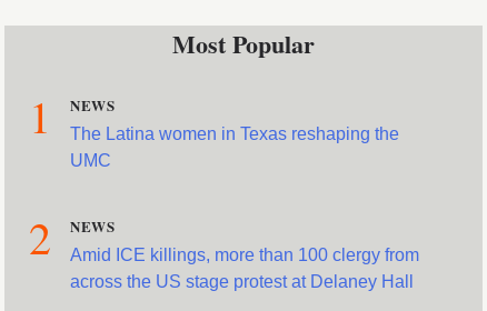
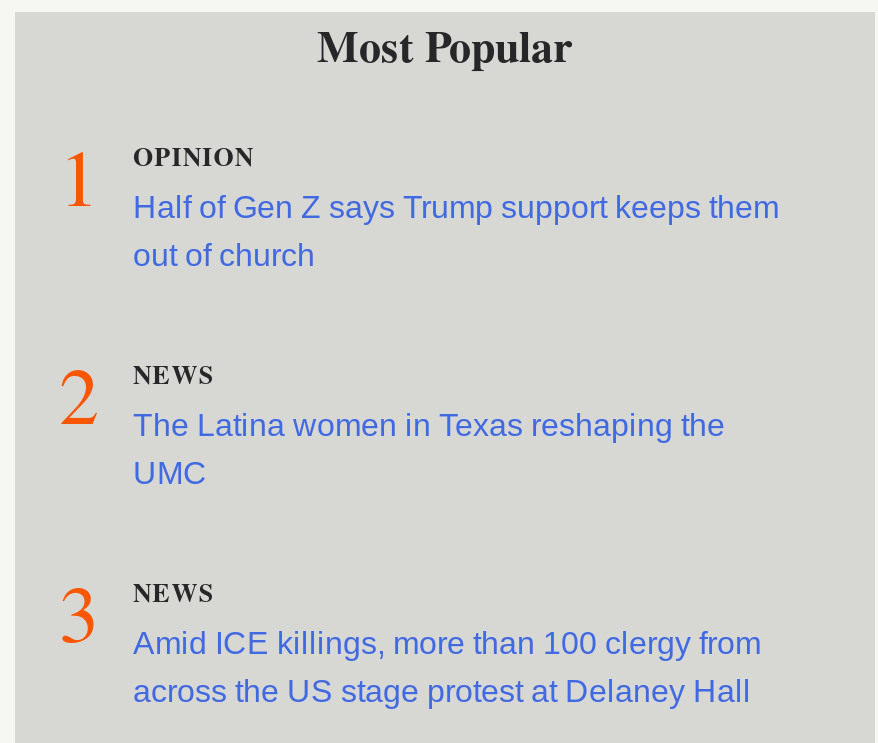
none -> [59,136,779,446] OPINION | Half of Gen Z says Trump support keeps them | out of church | 2
[29,208,419,266] 2 NEWS Amid ICE killings, more than 100 clergy from -> [59,558,761,664] 3 NEWS Amid ICE killings, more than 100 clergy from

